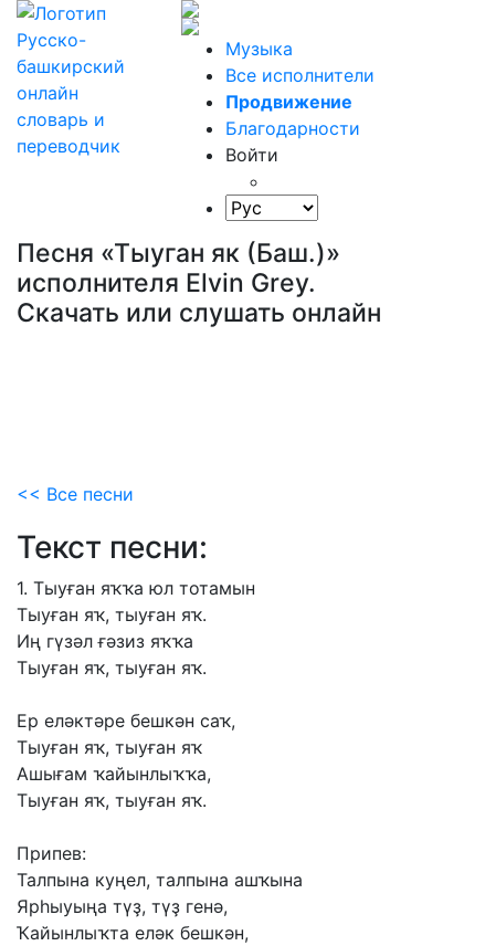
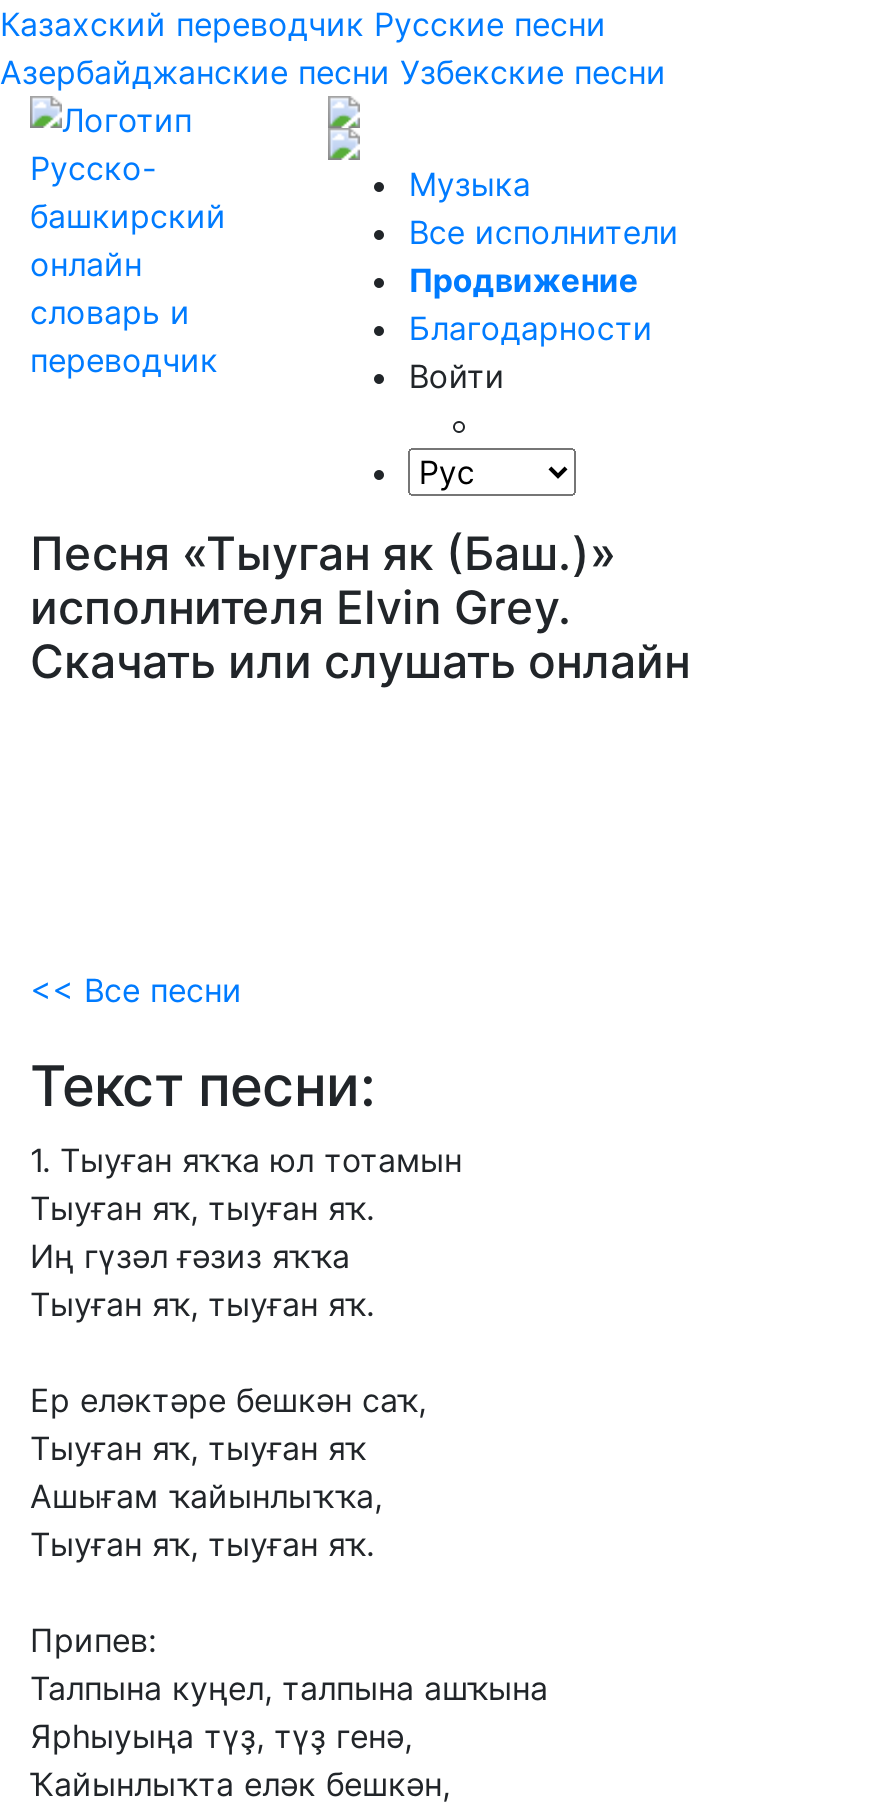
none -> [0,4,666,92] Казахский переводчик Русские песни | Азербайджанские песни Узбекские песни

